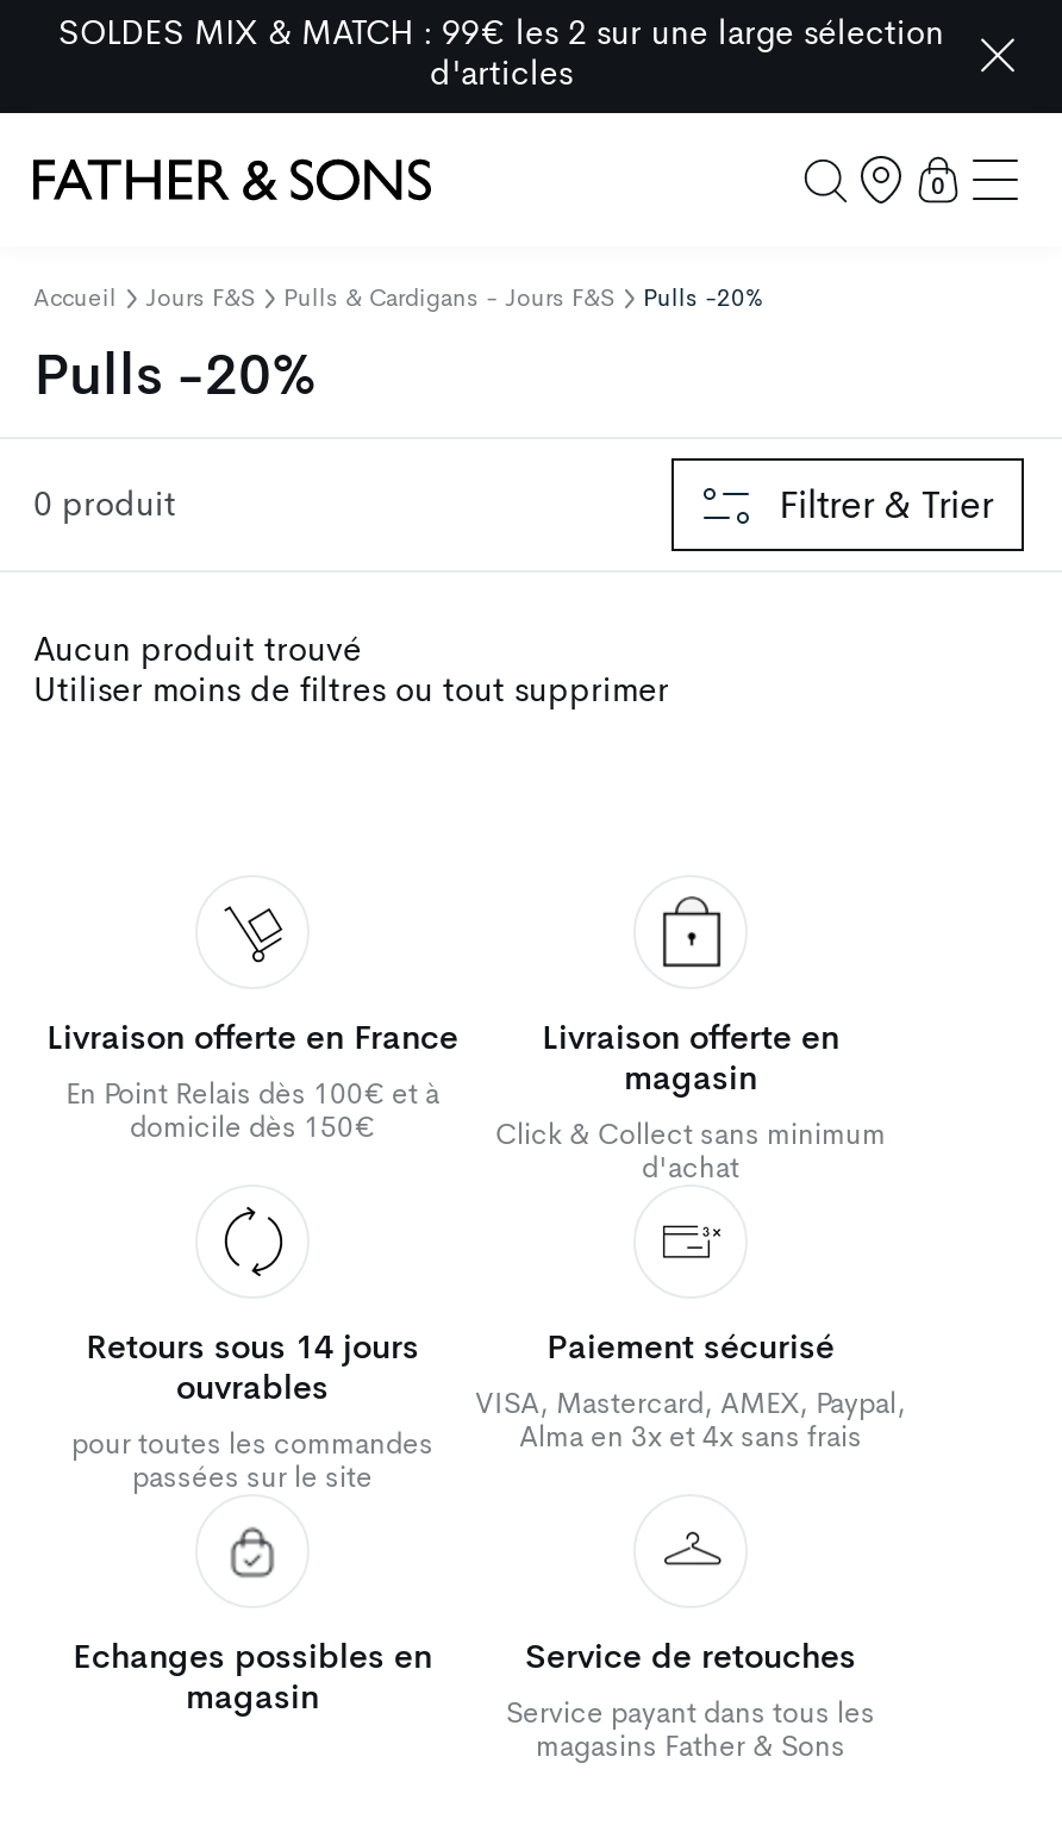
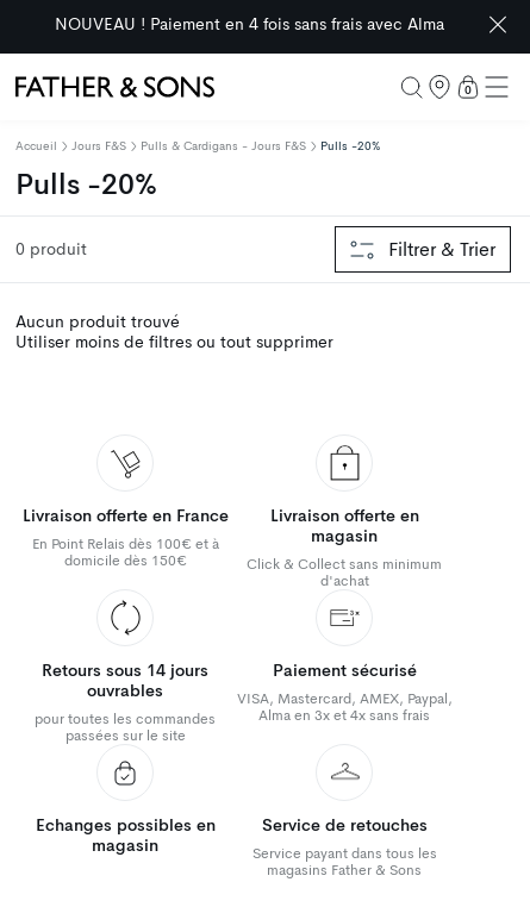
[58,11,944,94] SOLDES MIX & MATCH : 99€ les 2 sur une large sélection | d'articles -> [55,12,444,34] NOUVEAU ! Paiement en 4 fois sans frais avec Alma

